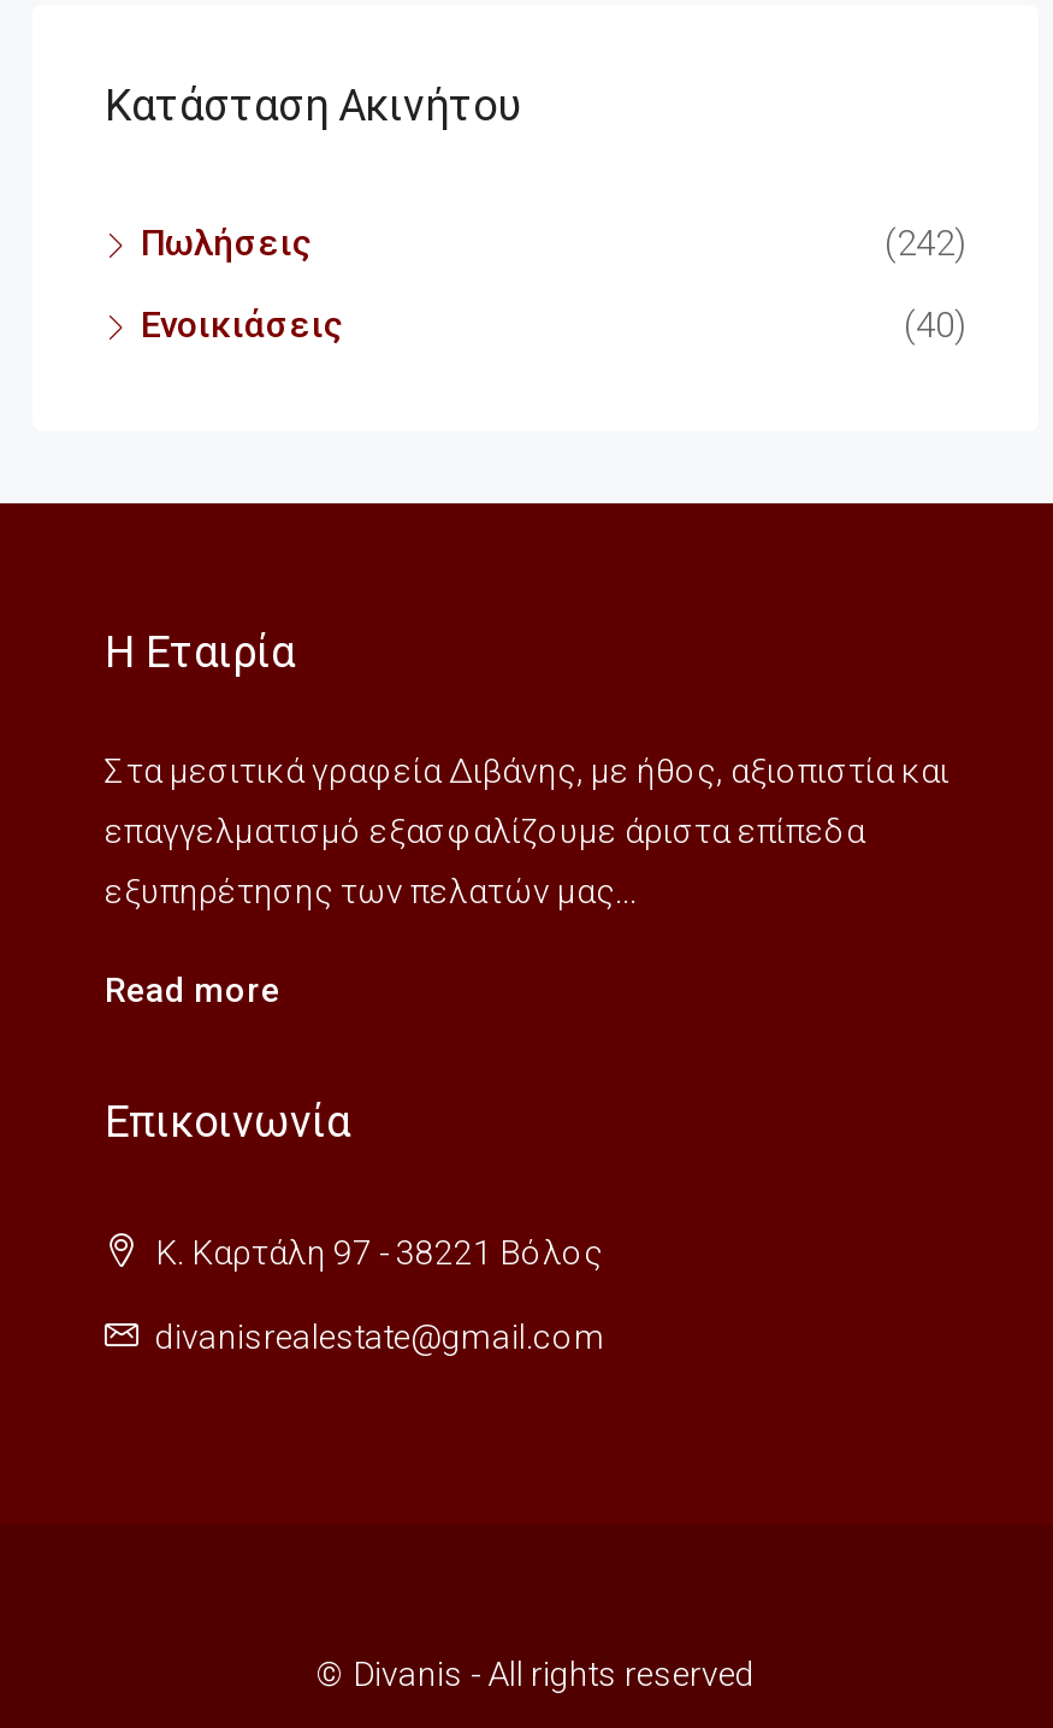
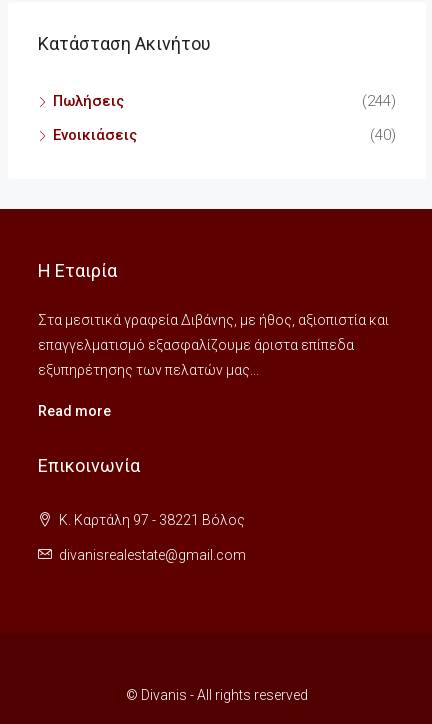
[885,222,966,265] (242) -> [362,92,396,110] (244)

